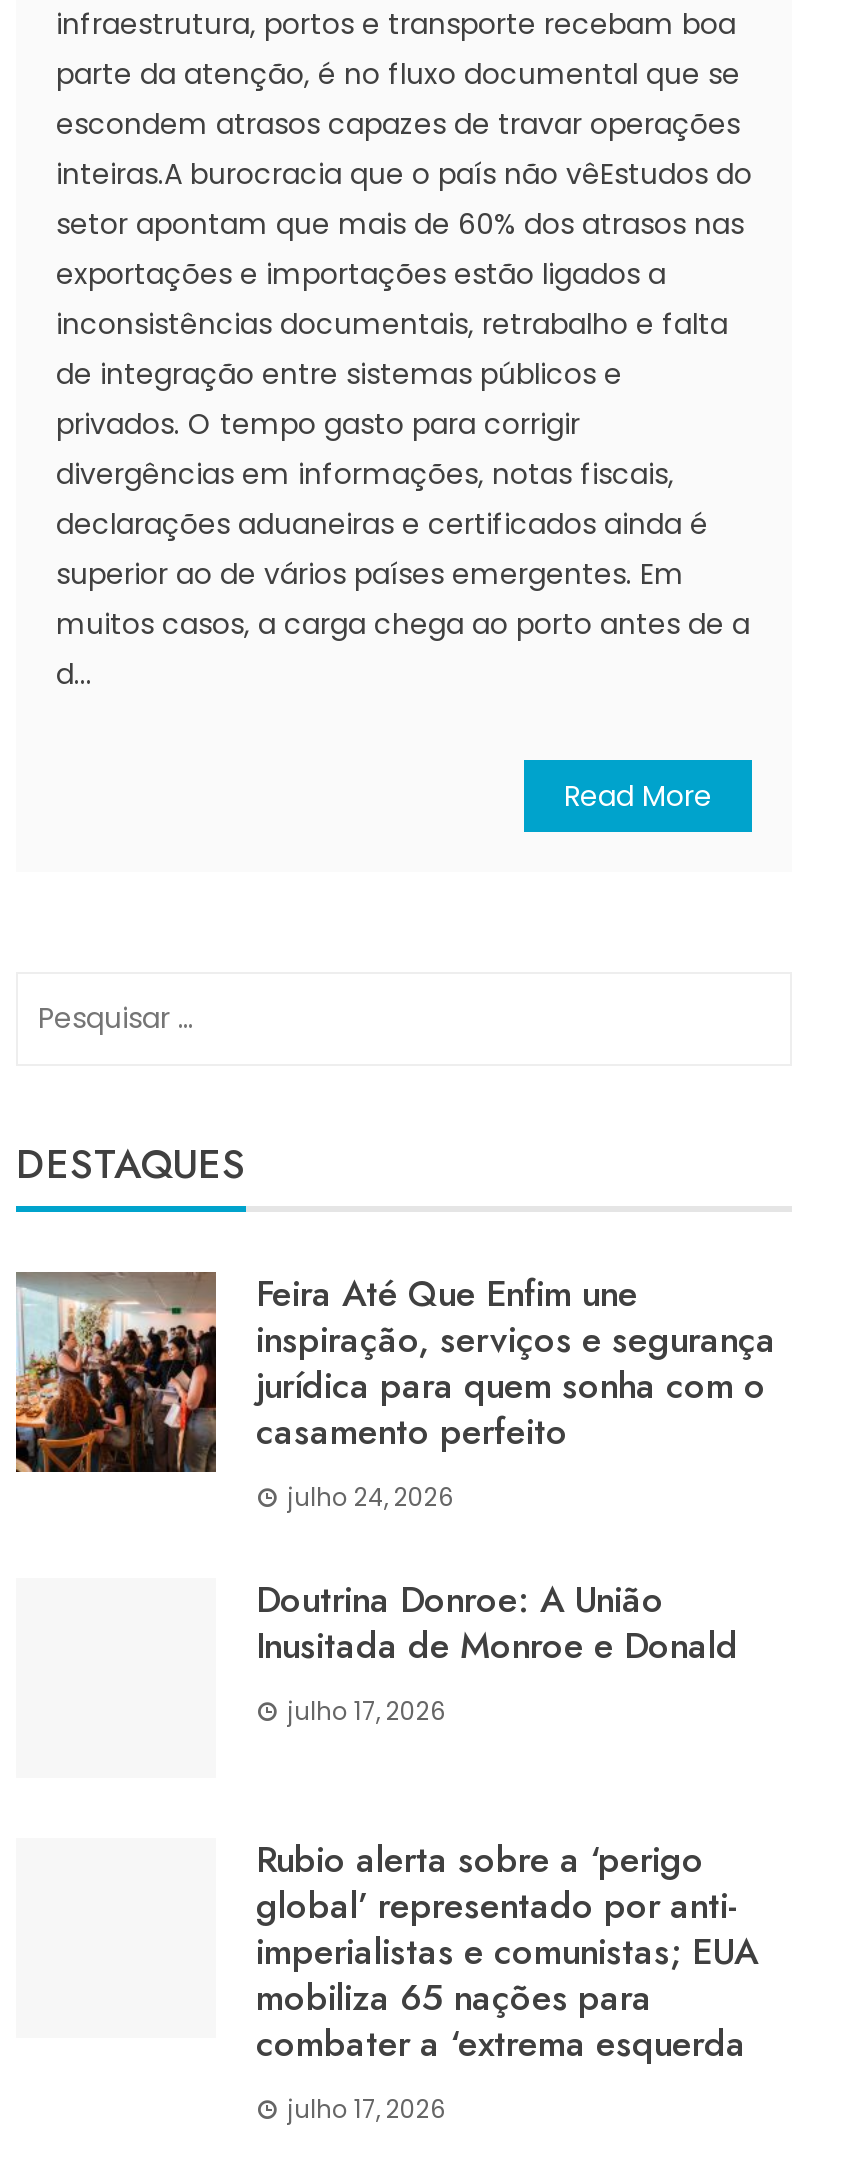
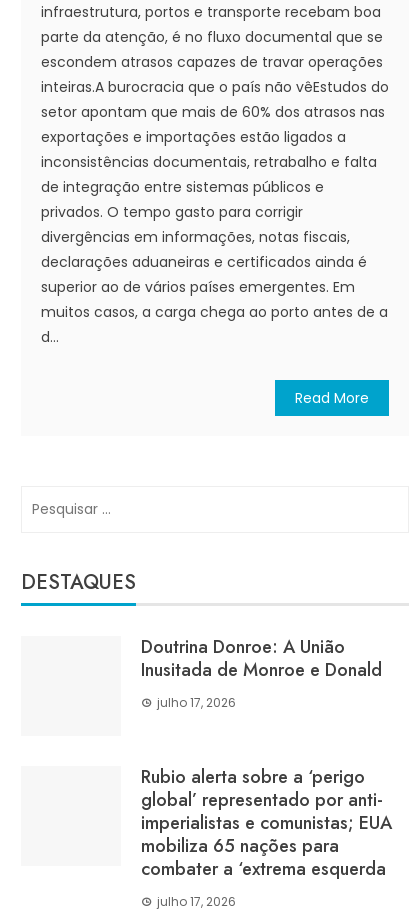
[14,1268,776,1514] [image] | Feira Até Que Enfim une | inspiração, serviços e segurança | jurídica para quem sonha com o | casamento perfeito | julho 24, 2026 -> none

